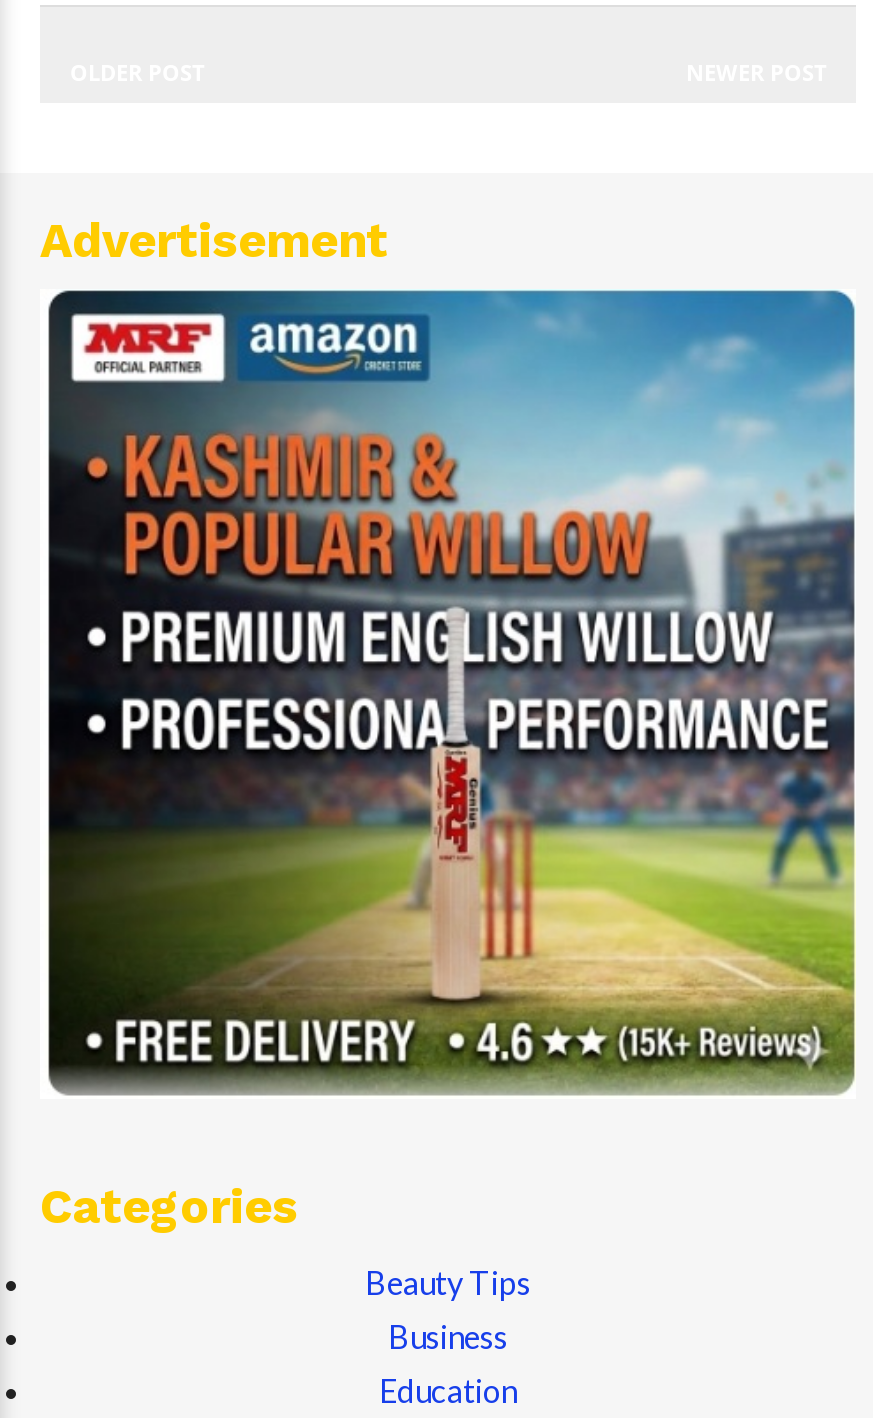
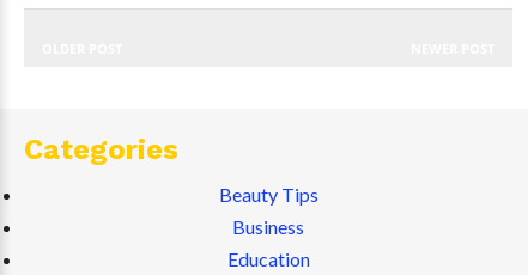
[40,213,388,269] Advertisement -> none
[46,289,856,1097] [image] -> none

